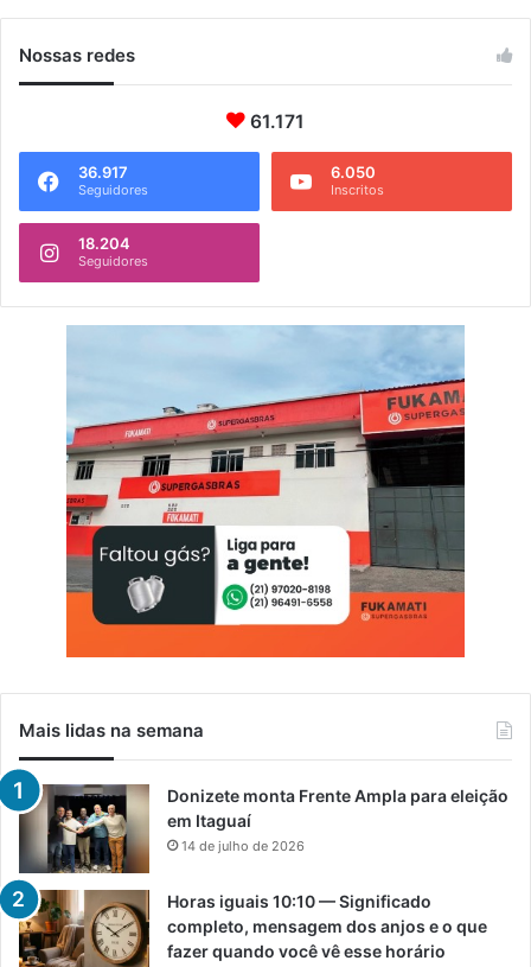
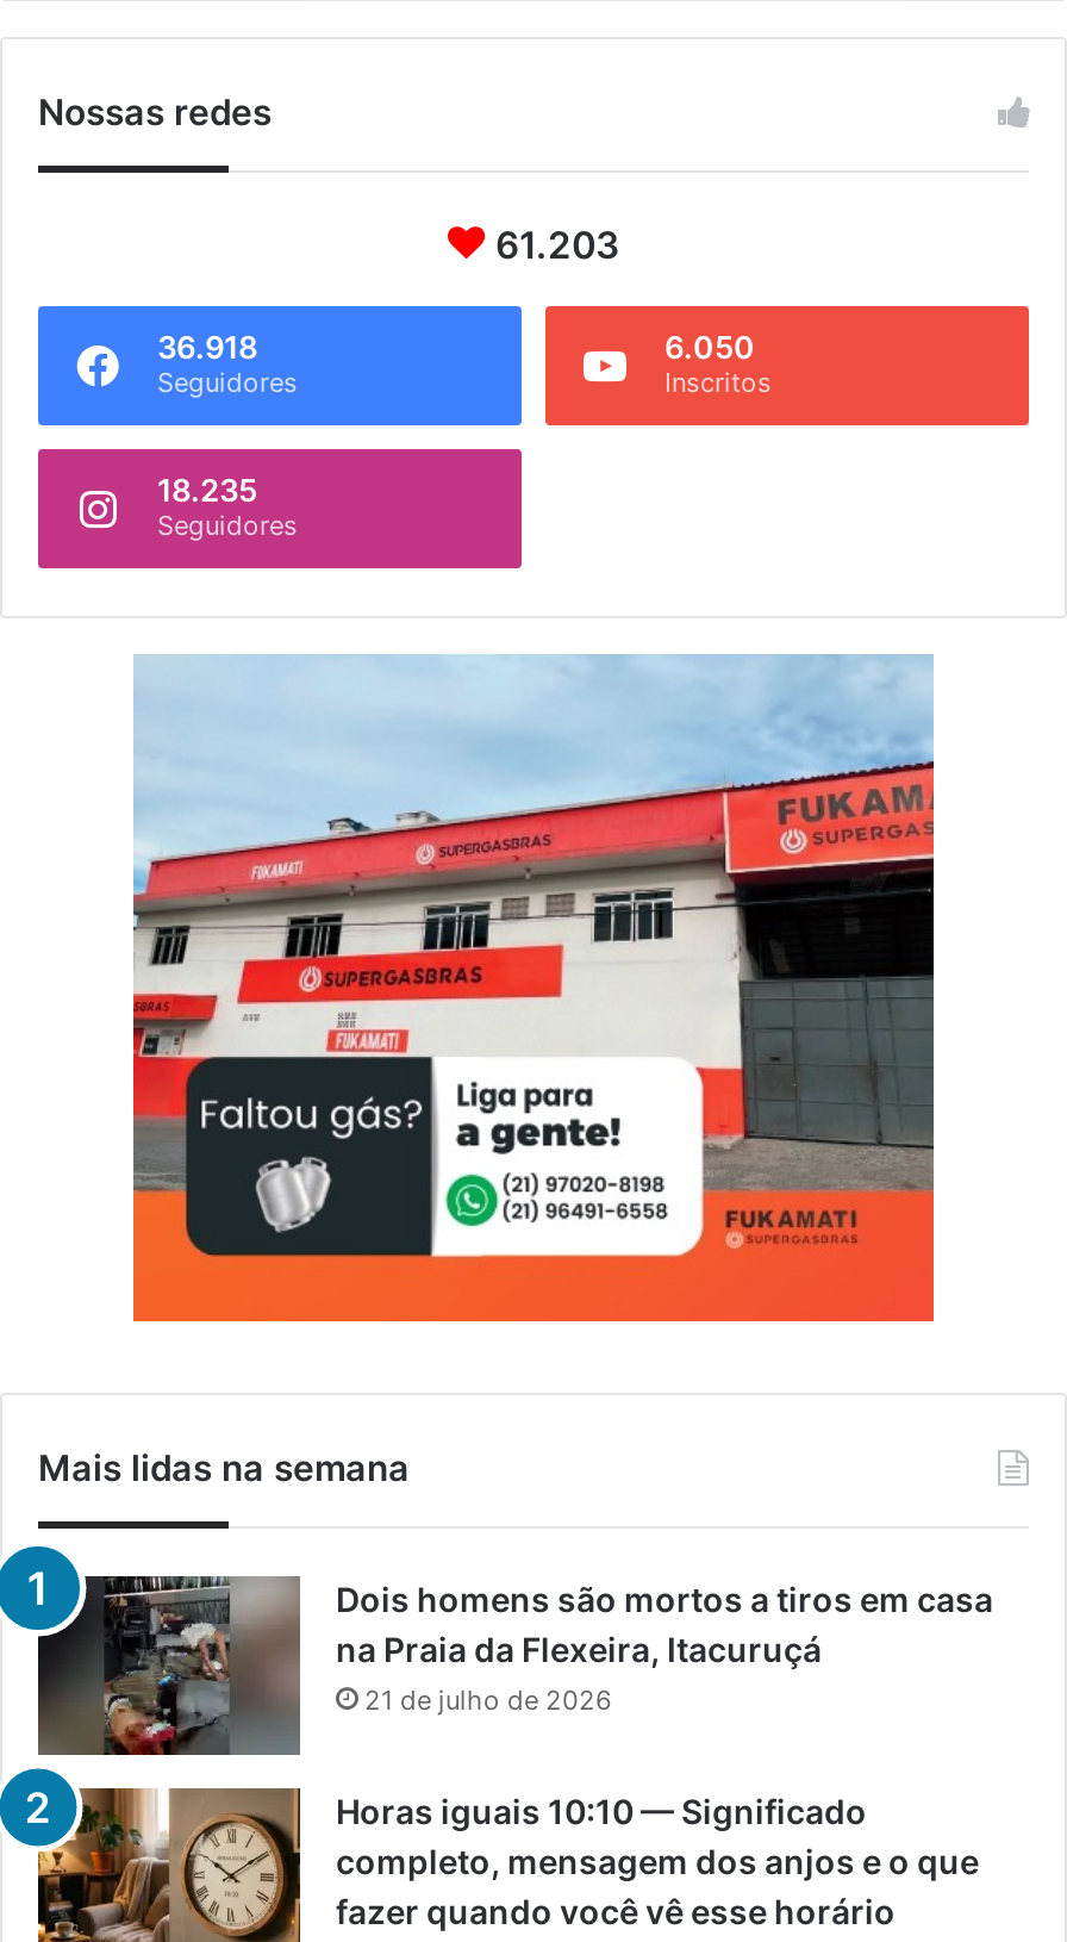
[250,111,305,133] 61.171 -> [495,222,619,268] 61.203
[78,163,128,182] 36.917 -> [157,327,257,365] 36.918
[78,234,130,253] 18.204 -> [157,470,257,508] 18.235
[15,784,508,886] [image] | Donizete monta Frente Ampla para eleição | em Itaguaí | 14 de julho de 2026 -> [31,1575,993,1770] [image] | Dois homens são mortos a tiros em casa | na Praia da Flexeira, Itacuruçá | 21 de julho de 2026

